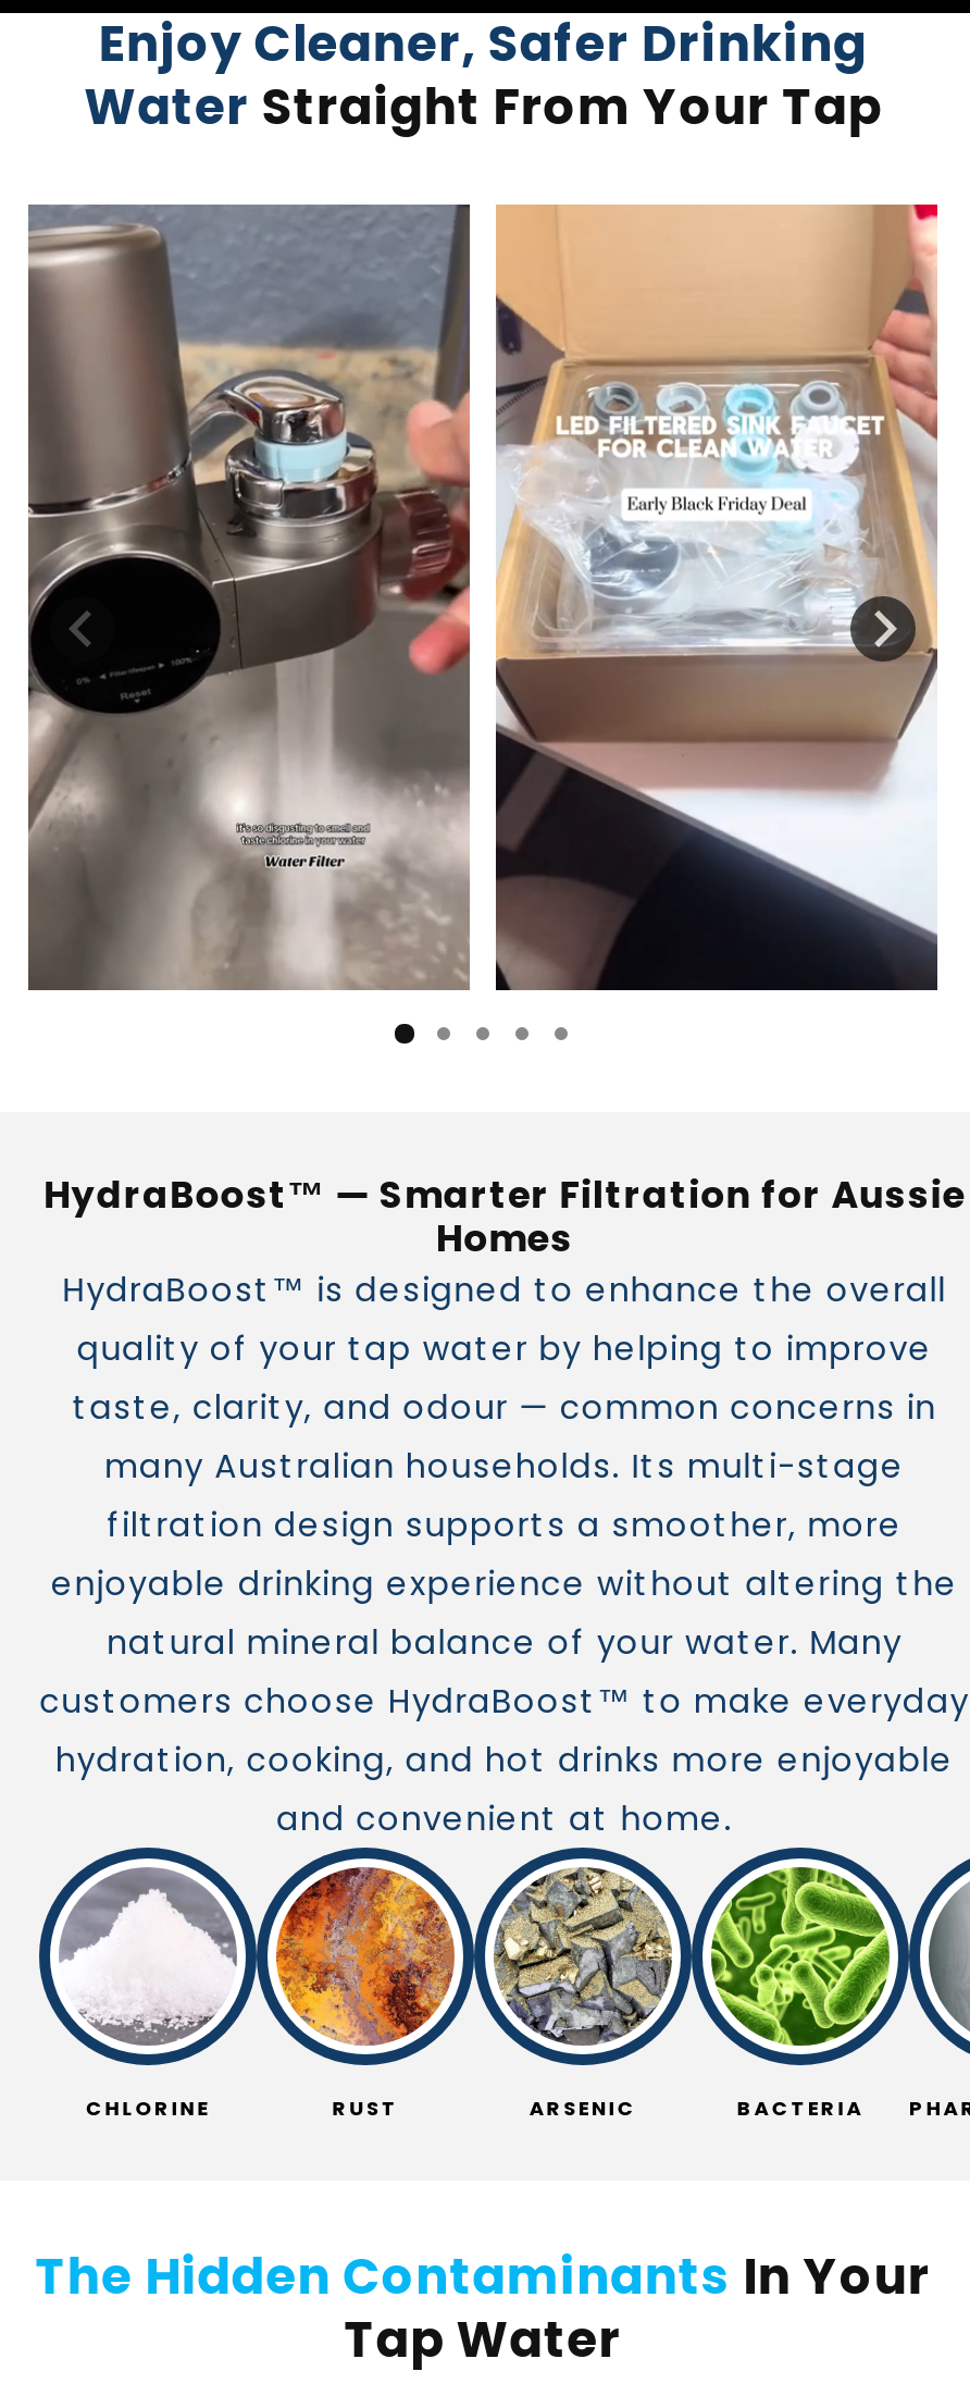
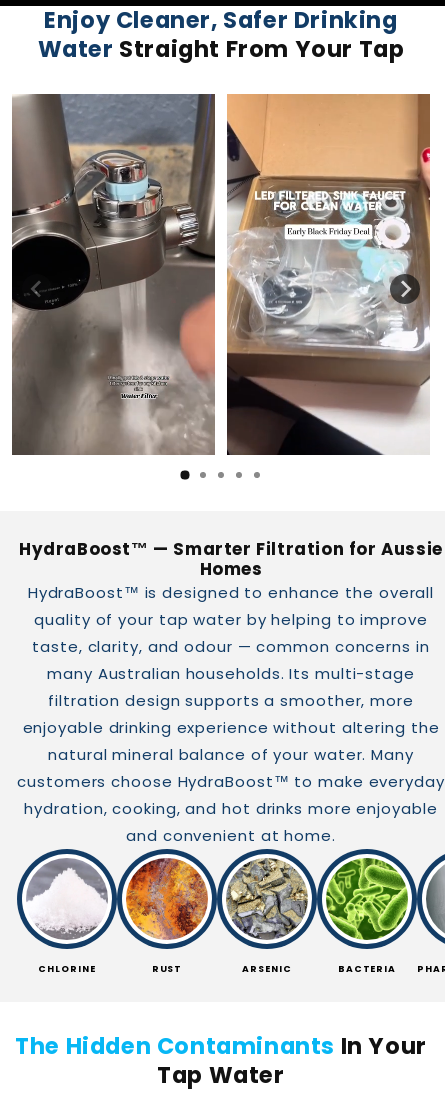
[26,202,472,984] [image] -> [11,94,216,453] [image]
[494,205,940,992] [image] -> [226,94,431,455] [image]

